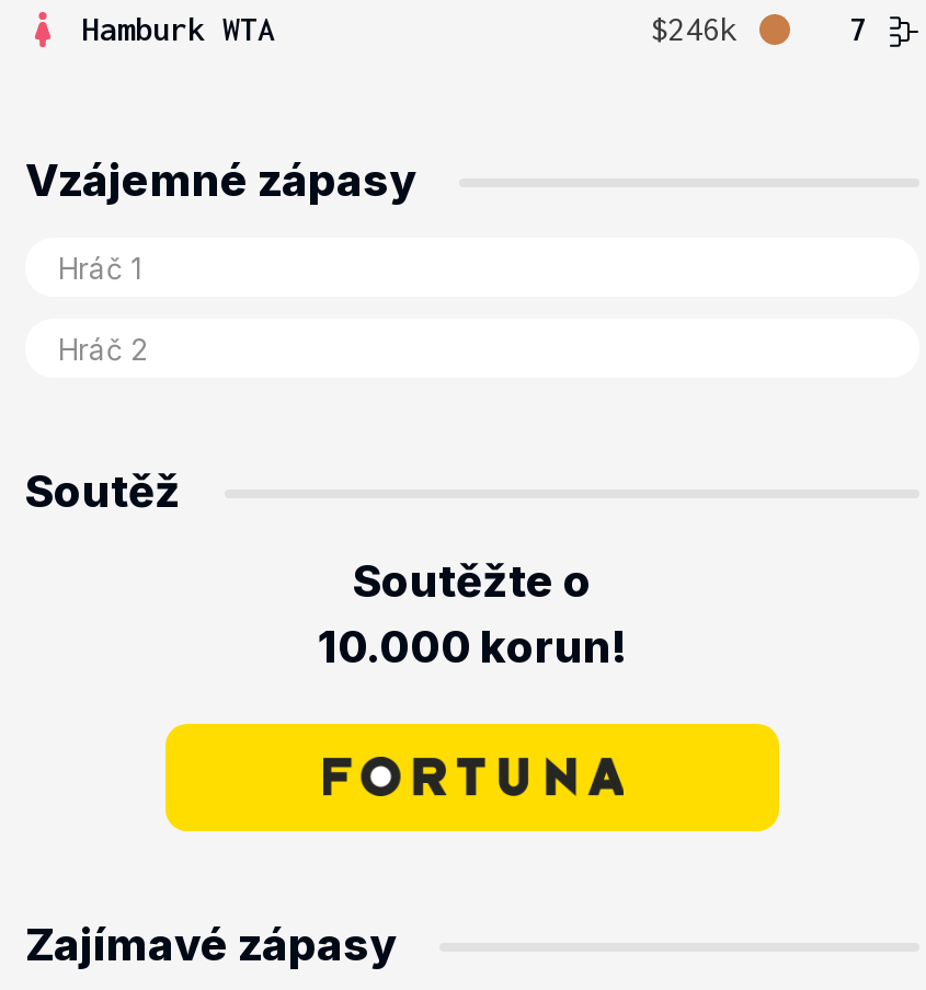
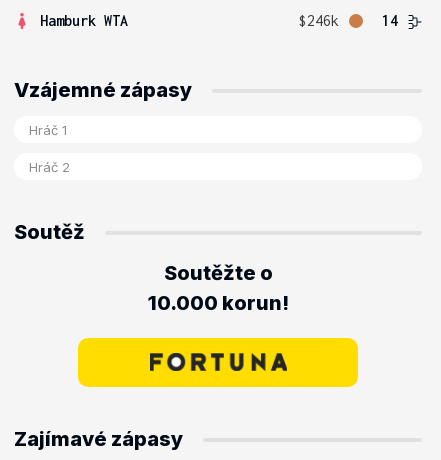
[849,10,867,47] 7 -> [382,12,398,29] 14

